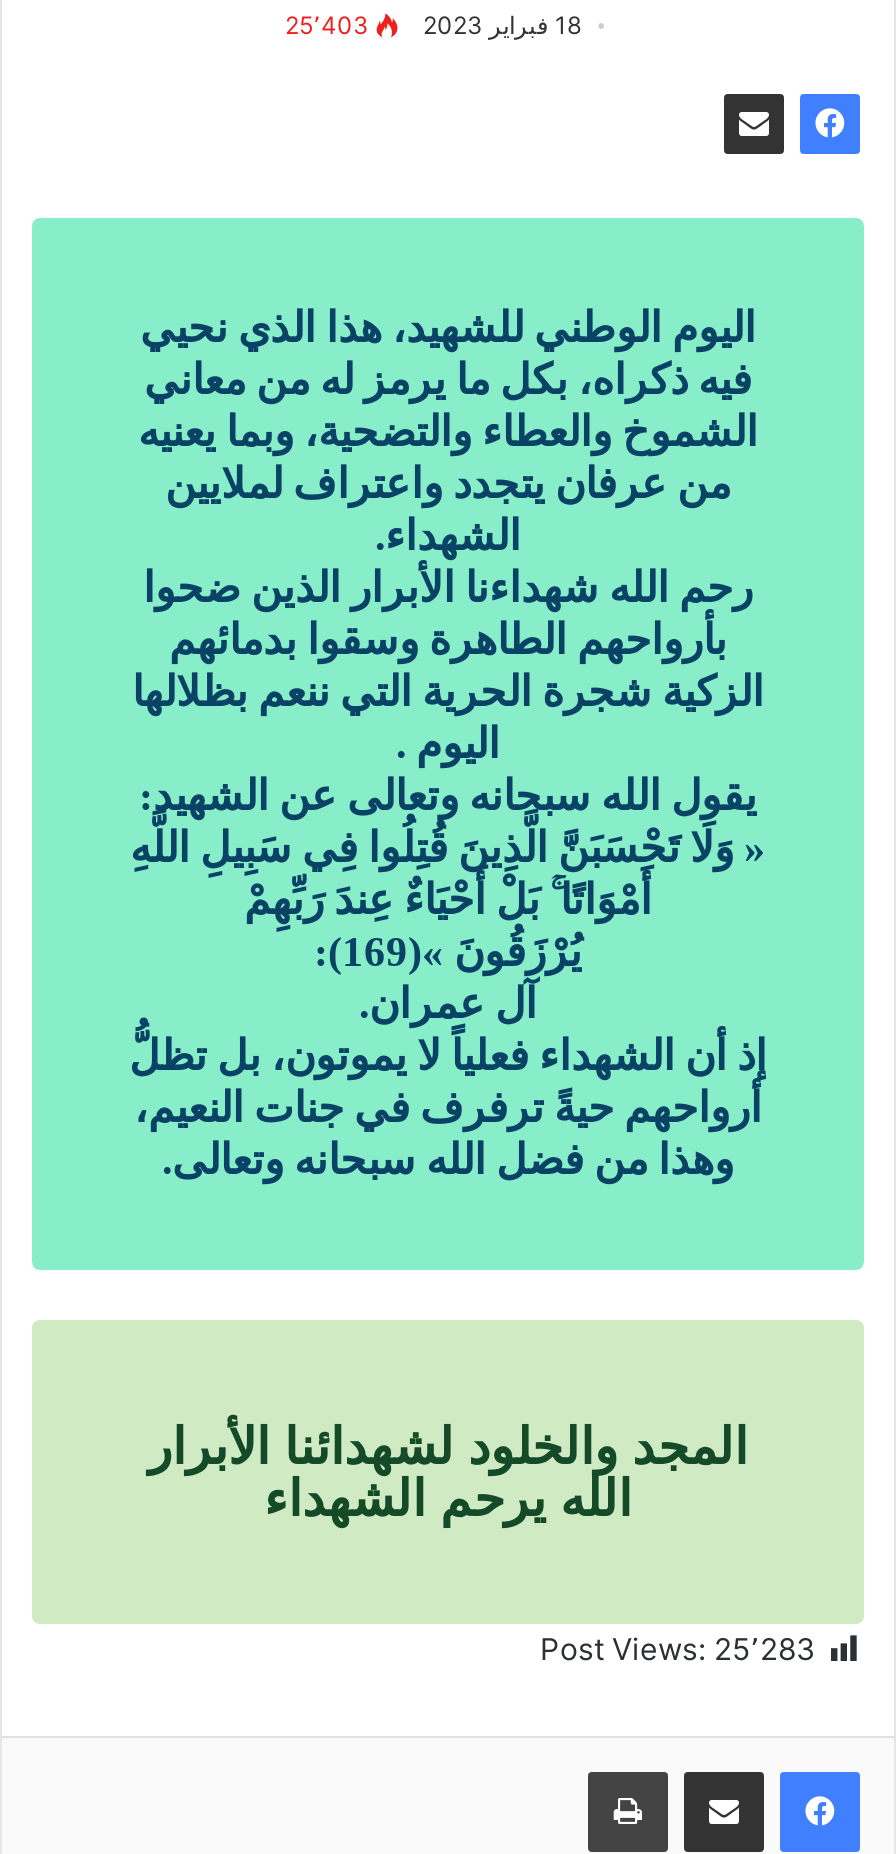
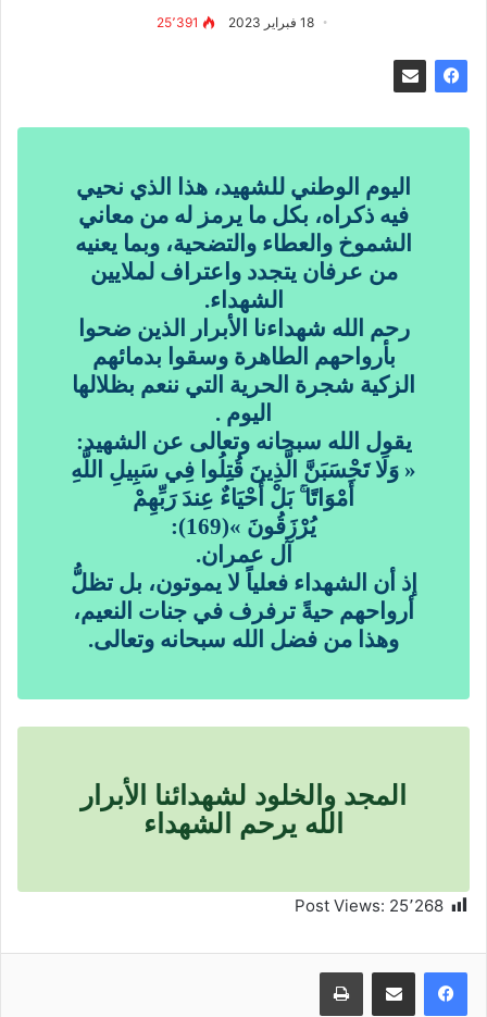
[285,11,369,41] 25٬403 -> [157,14,199,31] 25٬391
[540,1631,816,1669] Post Views: 25٬283 -> [295,896,444,916] Post Views: 25٬268

